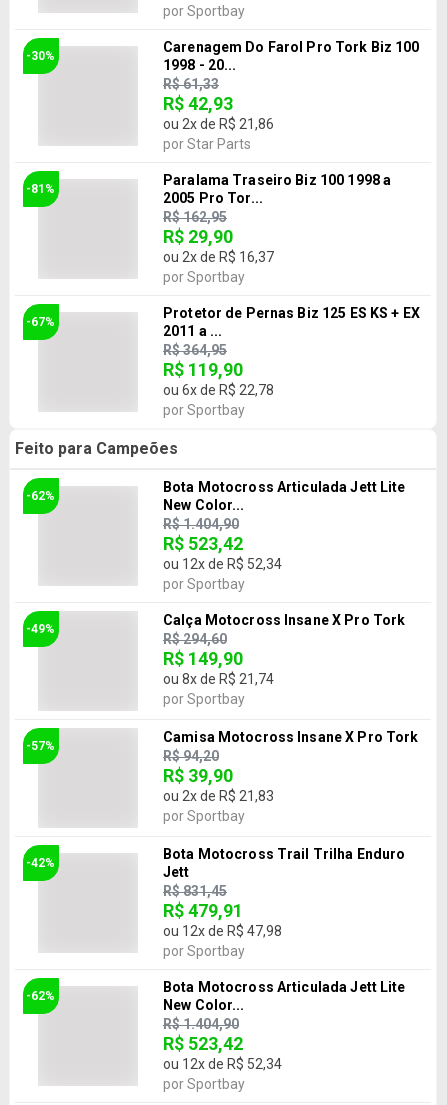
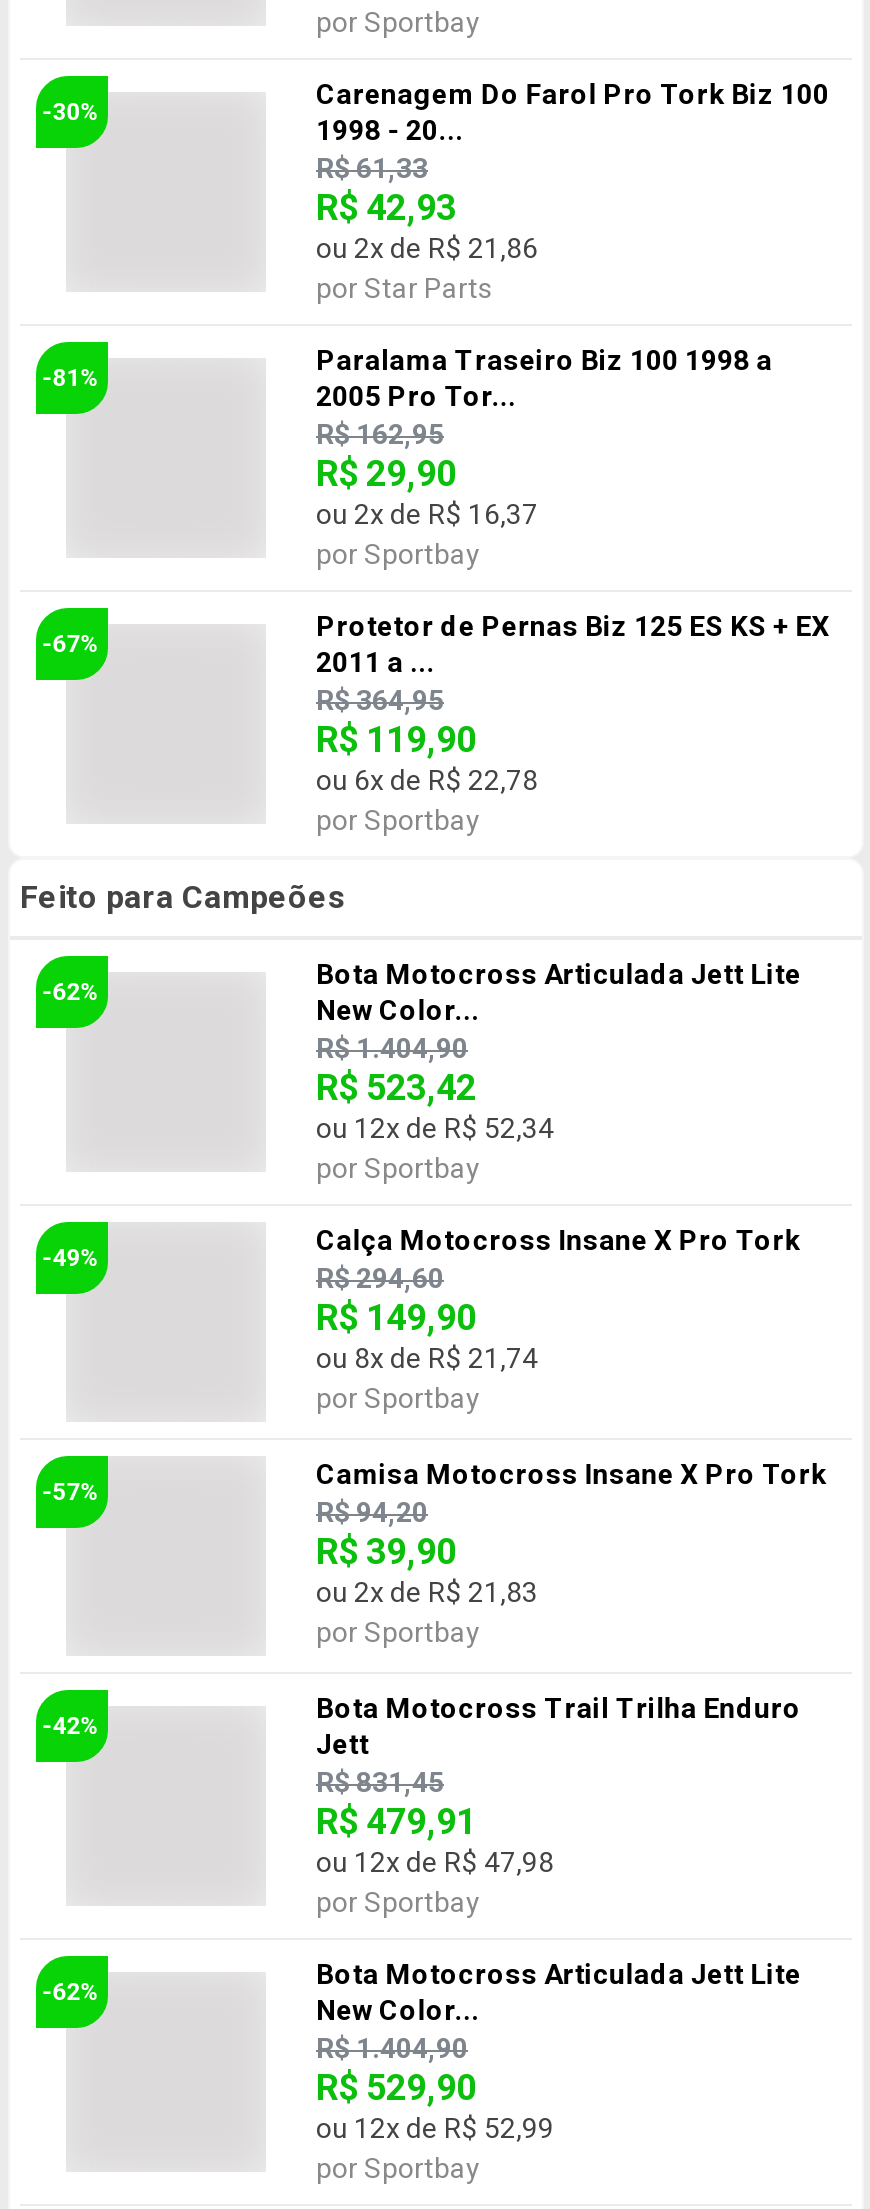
[163,1033,243,1054] R$ 523,42 -> [316,2066,476,2108] R$ 529,90
[163,1056,282,1072] ou 12x de R$ 52,34 -> [316,2112,554,2144] ou 12x de R$ 52,99

